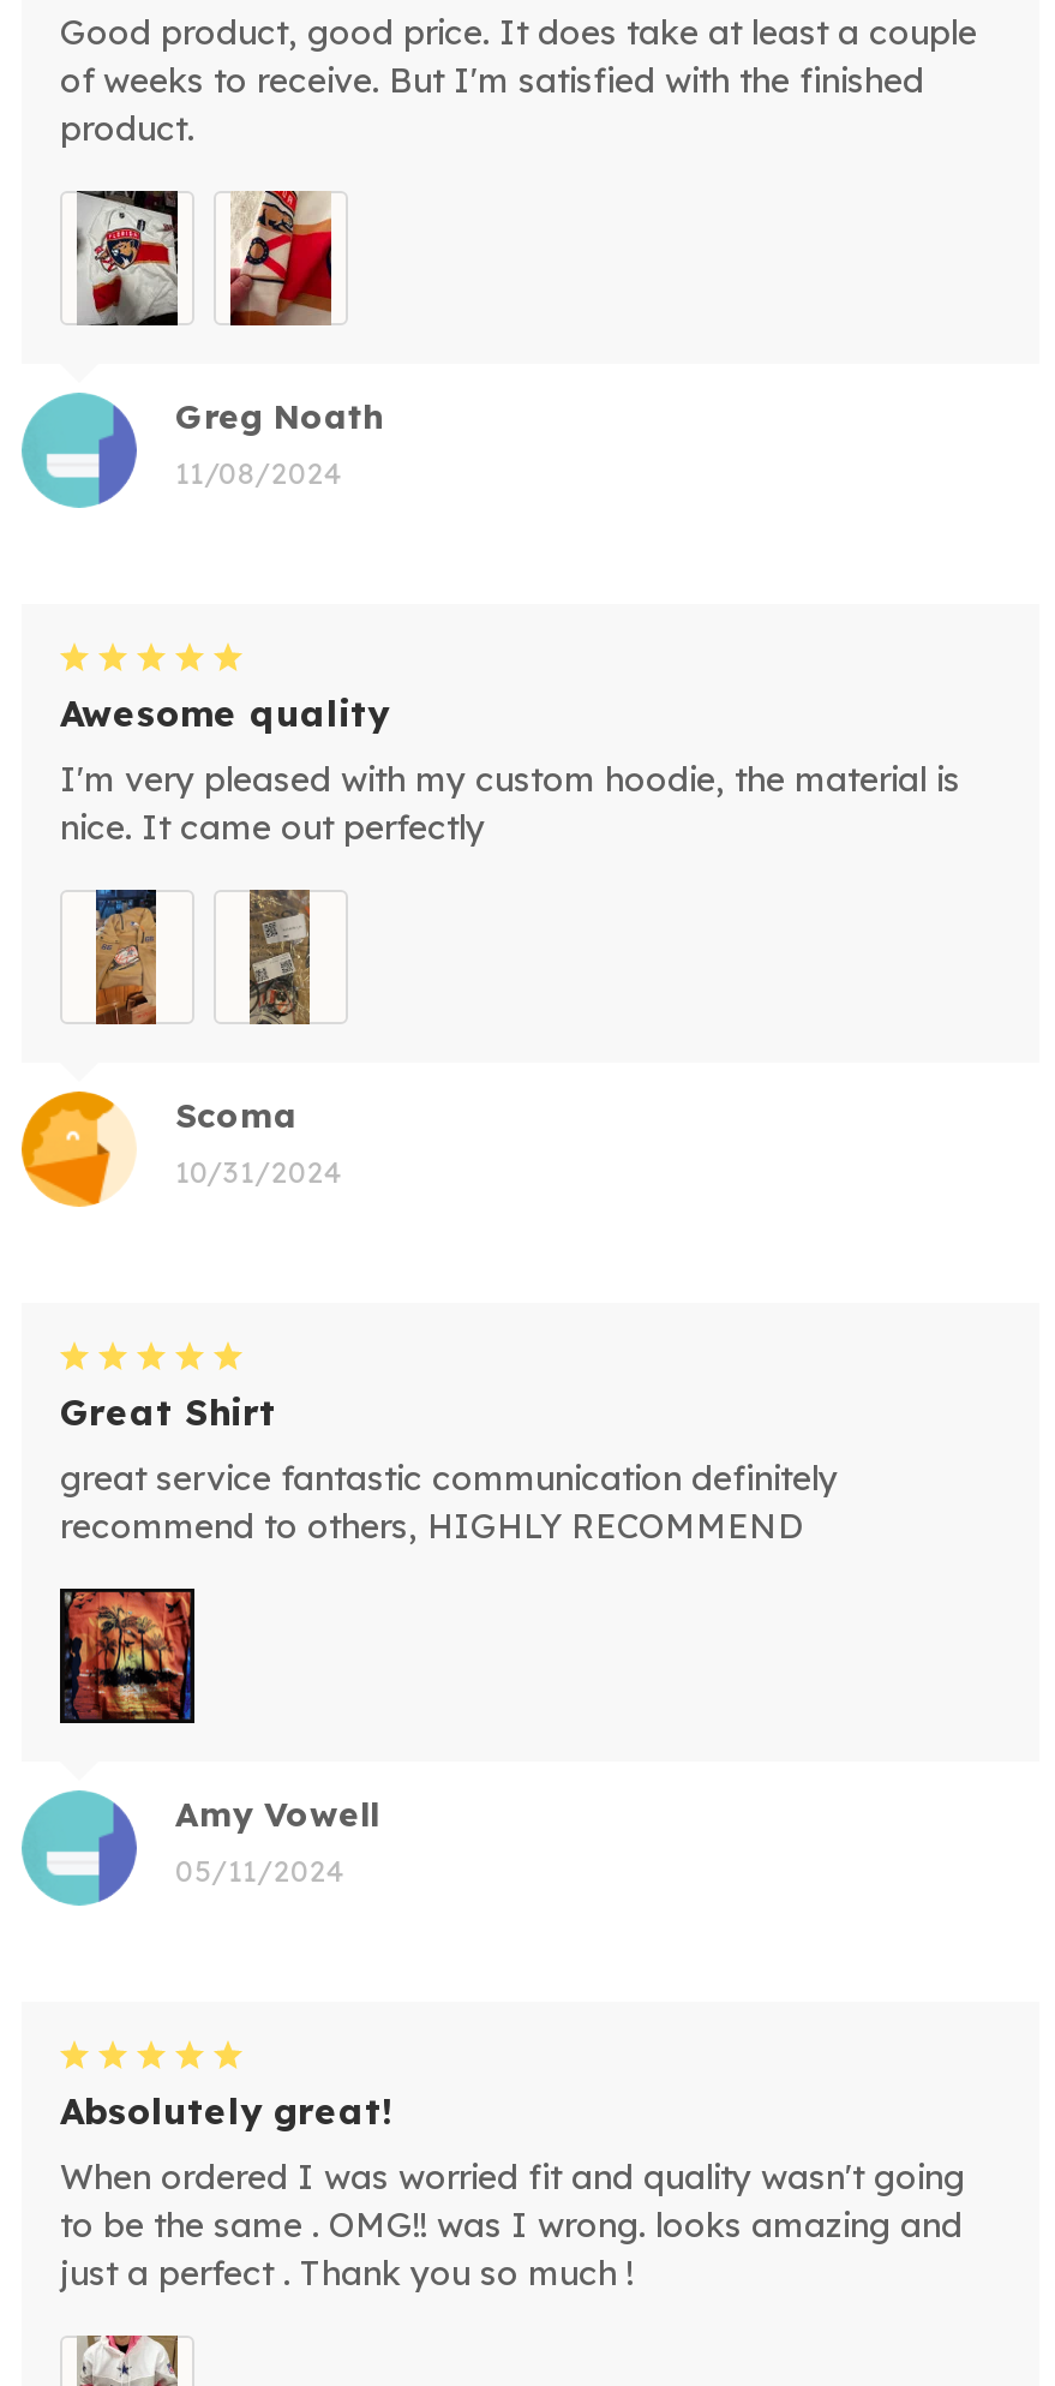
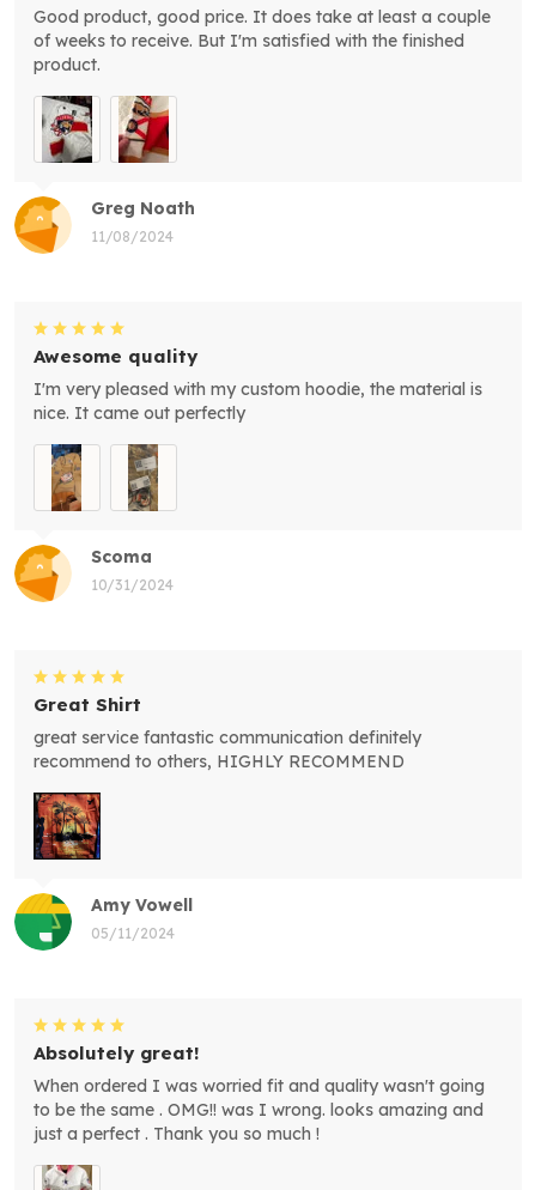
[19,390,139,510] [image] -> [13,195,72,255] [image]
[19,1788,139,1908] [image] -> [13,892,73,952] [image]

